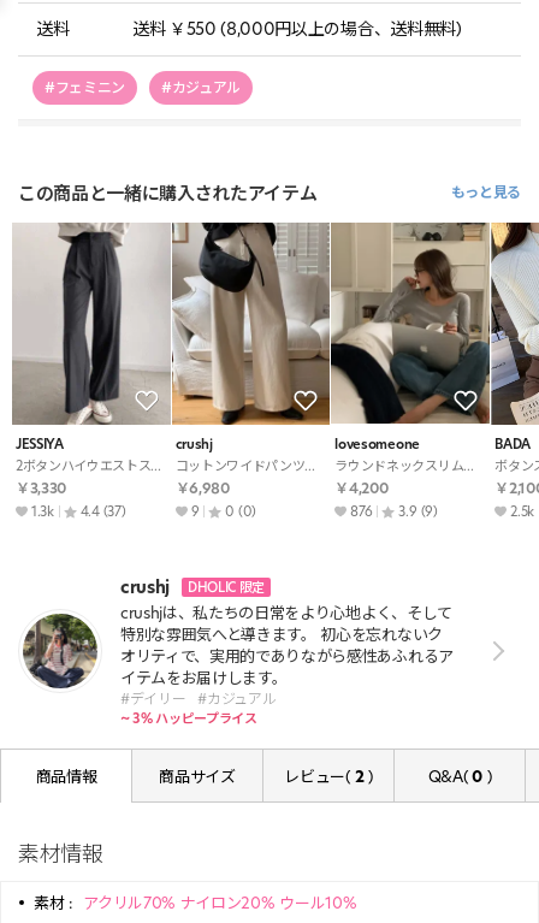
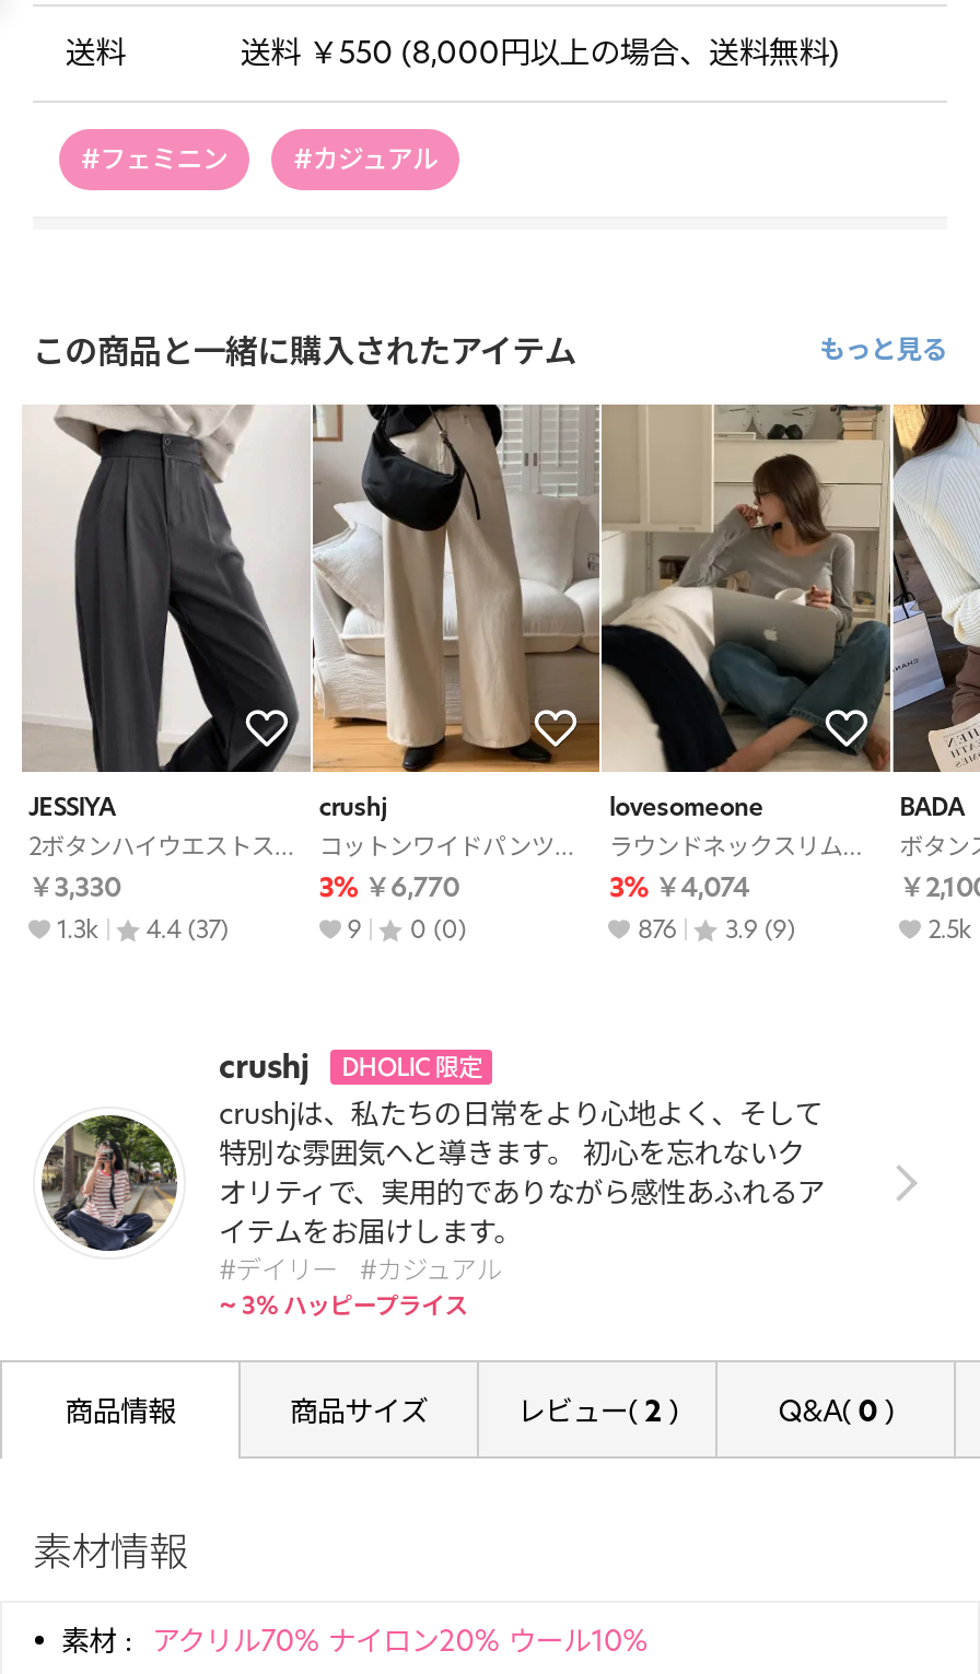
[12,224,171,426] [image] -> [24,405,308,774] [image]
[175,477,230,498] ￥6,980 -> [319,867,459,904] 3% ￥6,770
[335,477,388,498] ￥4,200 -> [609,867,749,904] 3% ￥4,074

